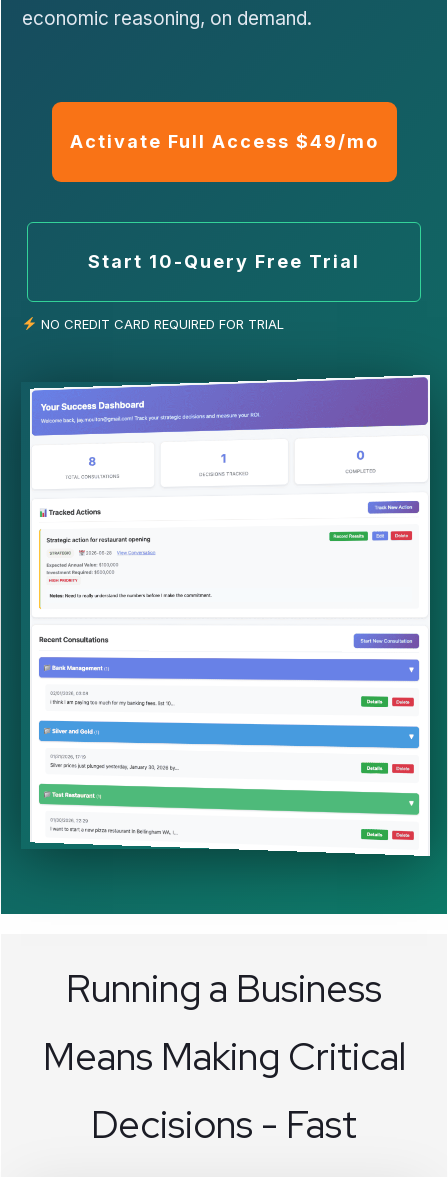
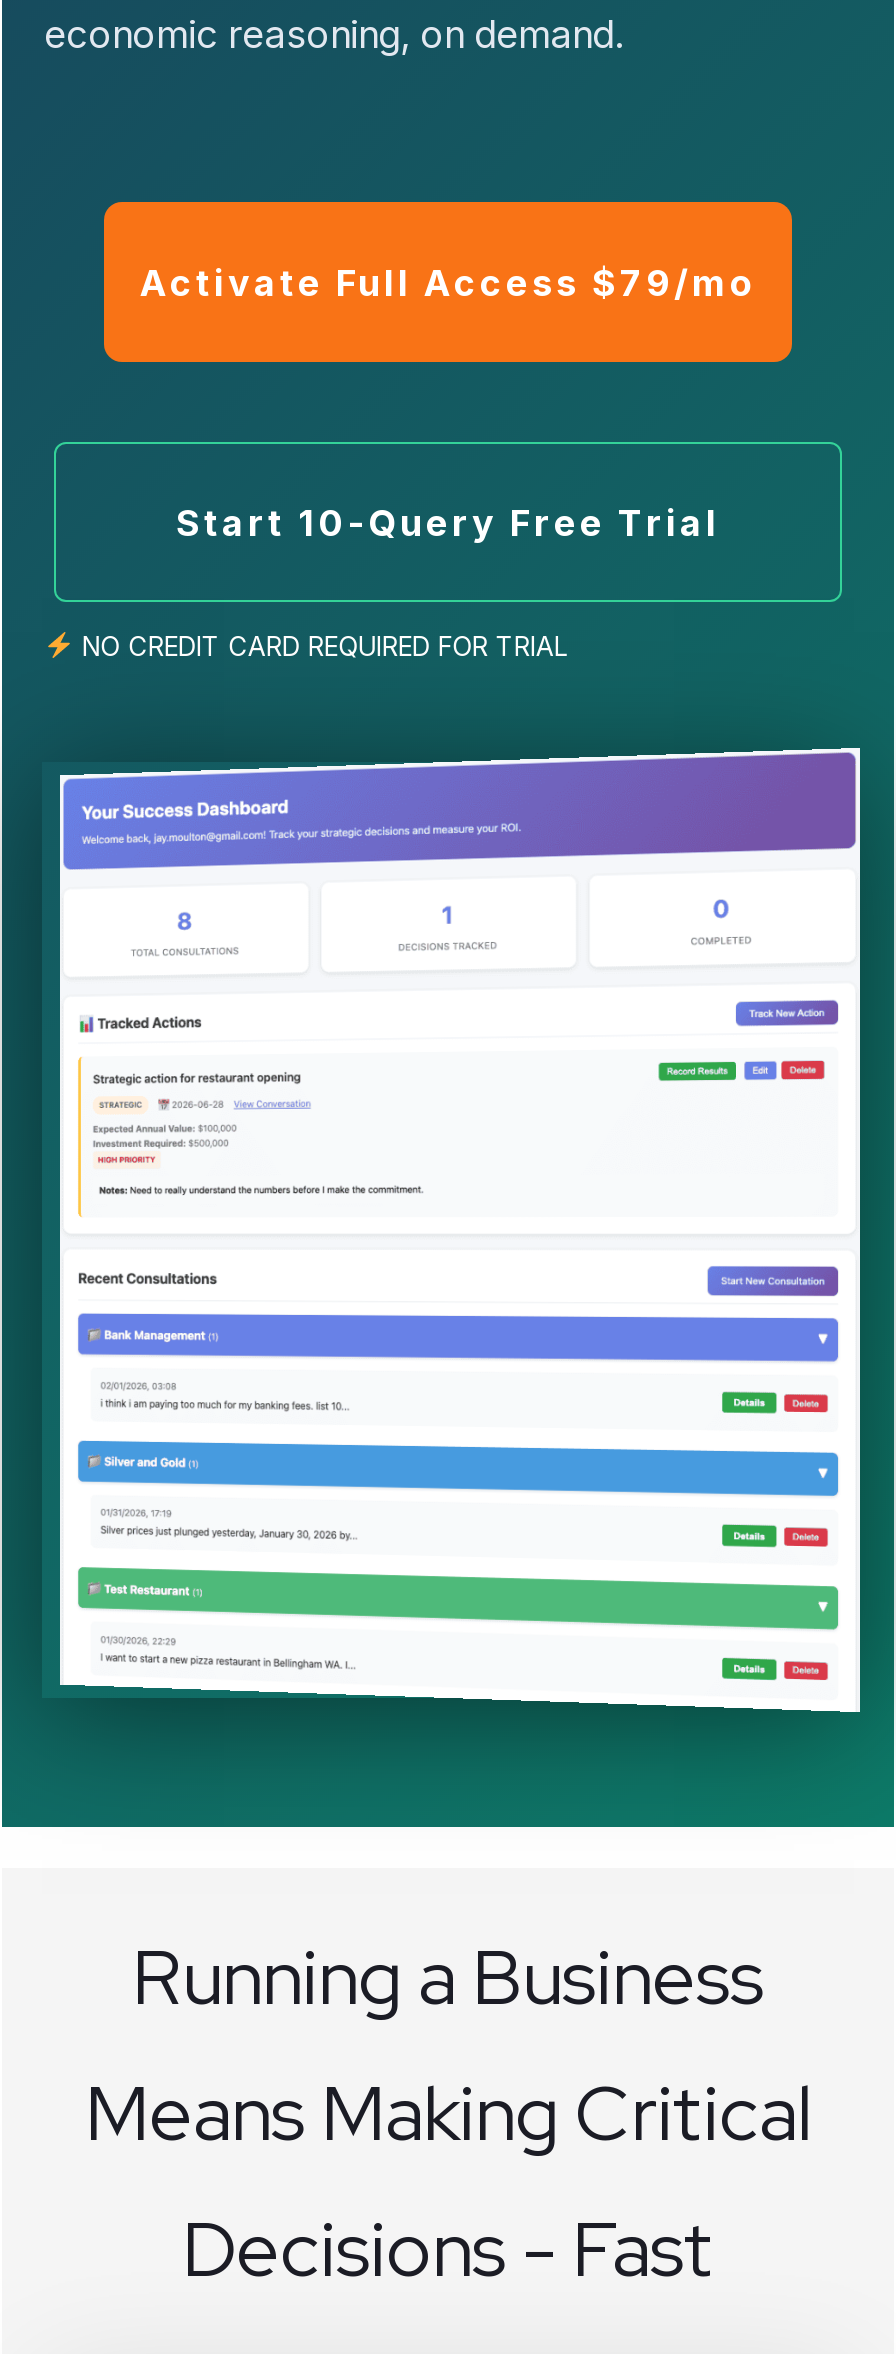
[69,131,378,152] Activate Full Access $49/mo -> [140,261,756,303] Activate Full Access $79/mo

